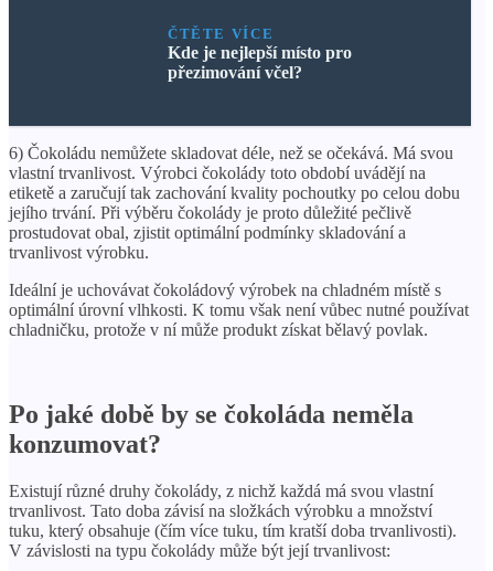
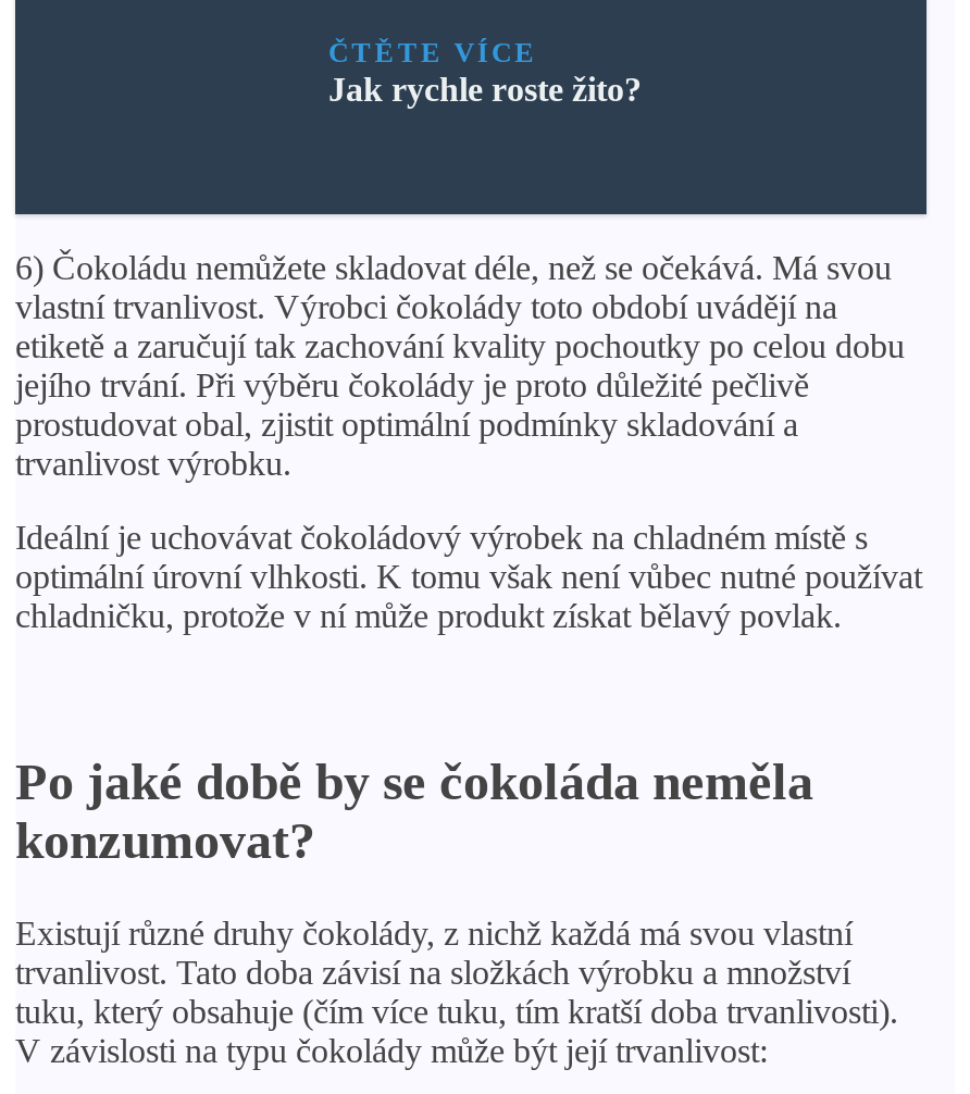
[168,44,352,82] Kde je nejlepší místo pro | přezimování včel? -> [328,70,642,107] Jak rychle roste žito?

